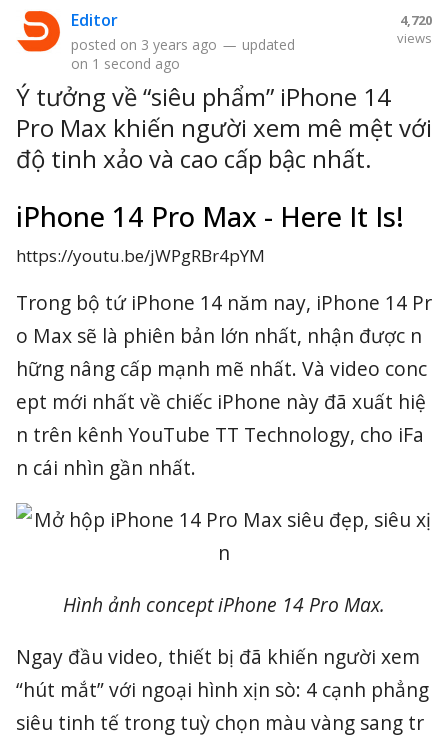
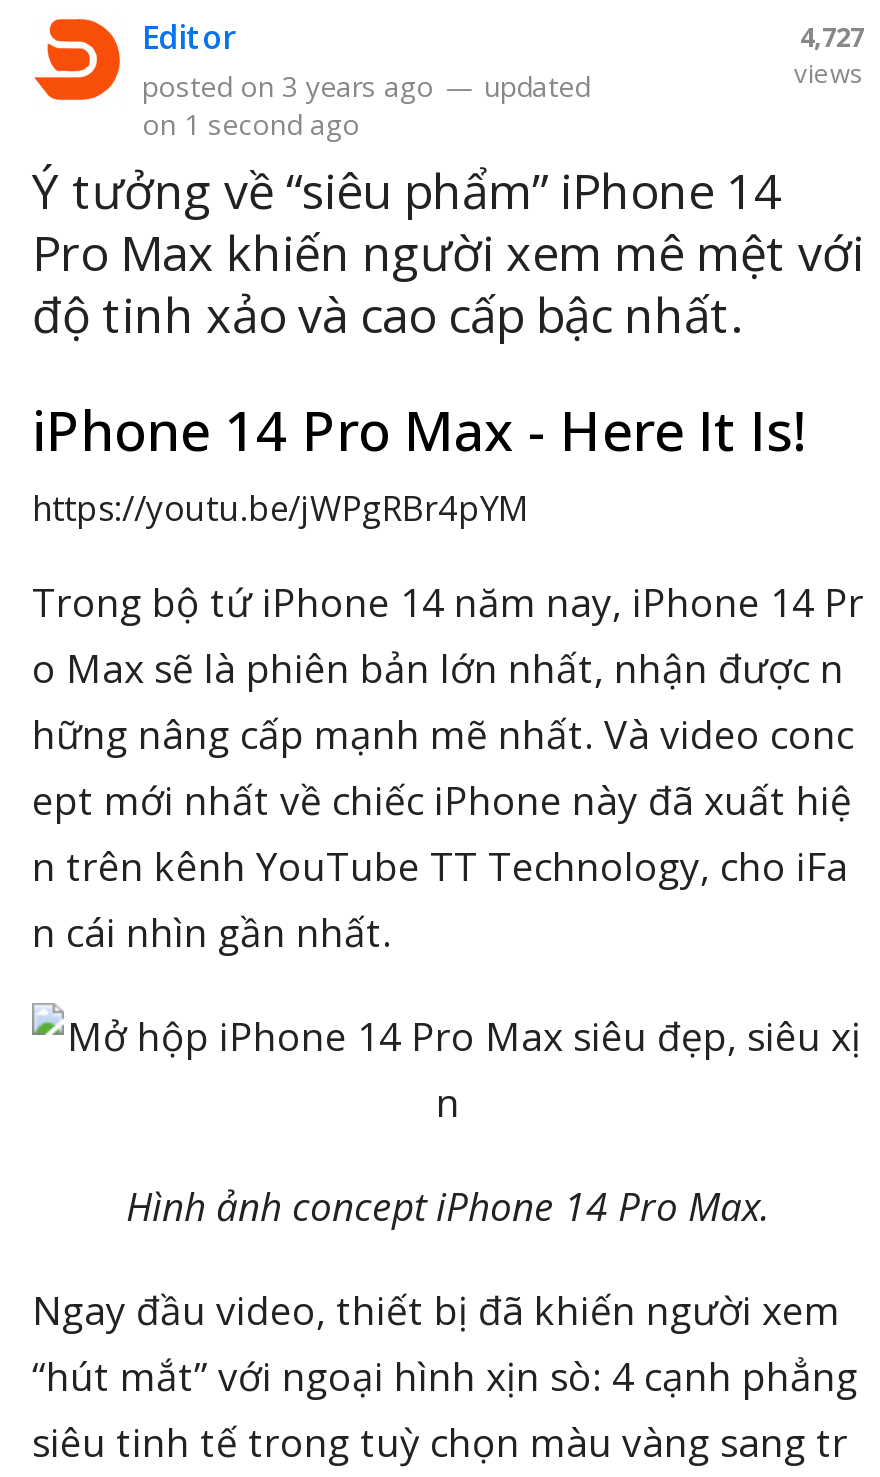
[400,11,432,29] 4,720 -> [800,19,864,55] 4,727

